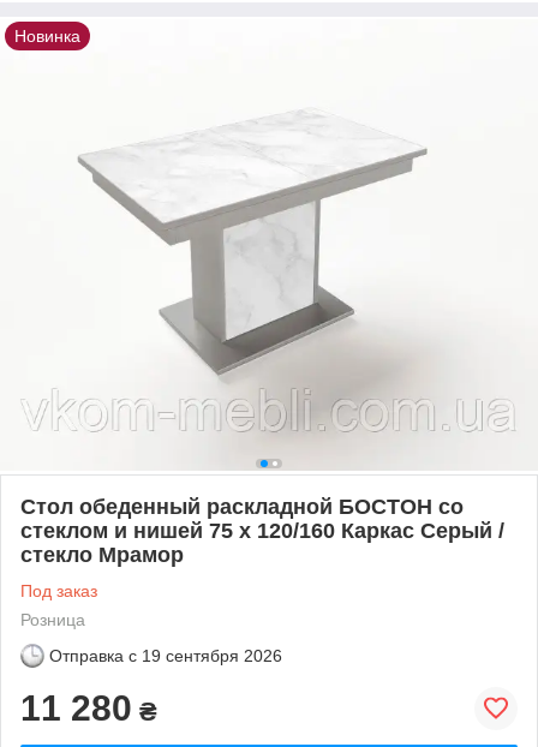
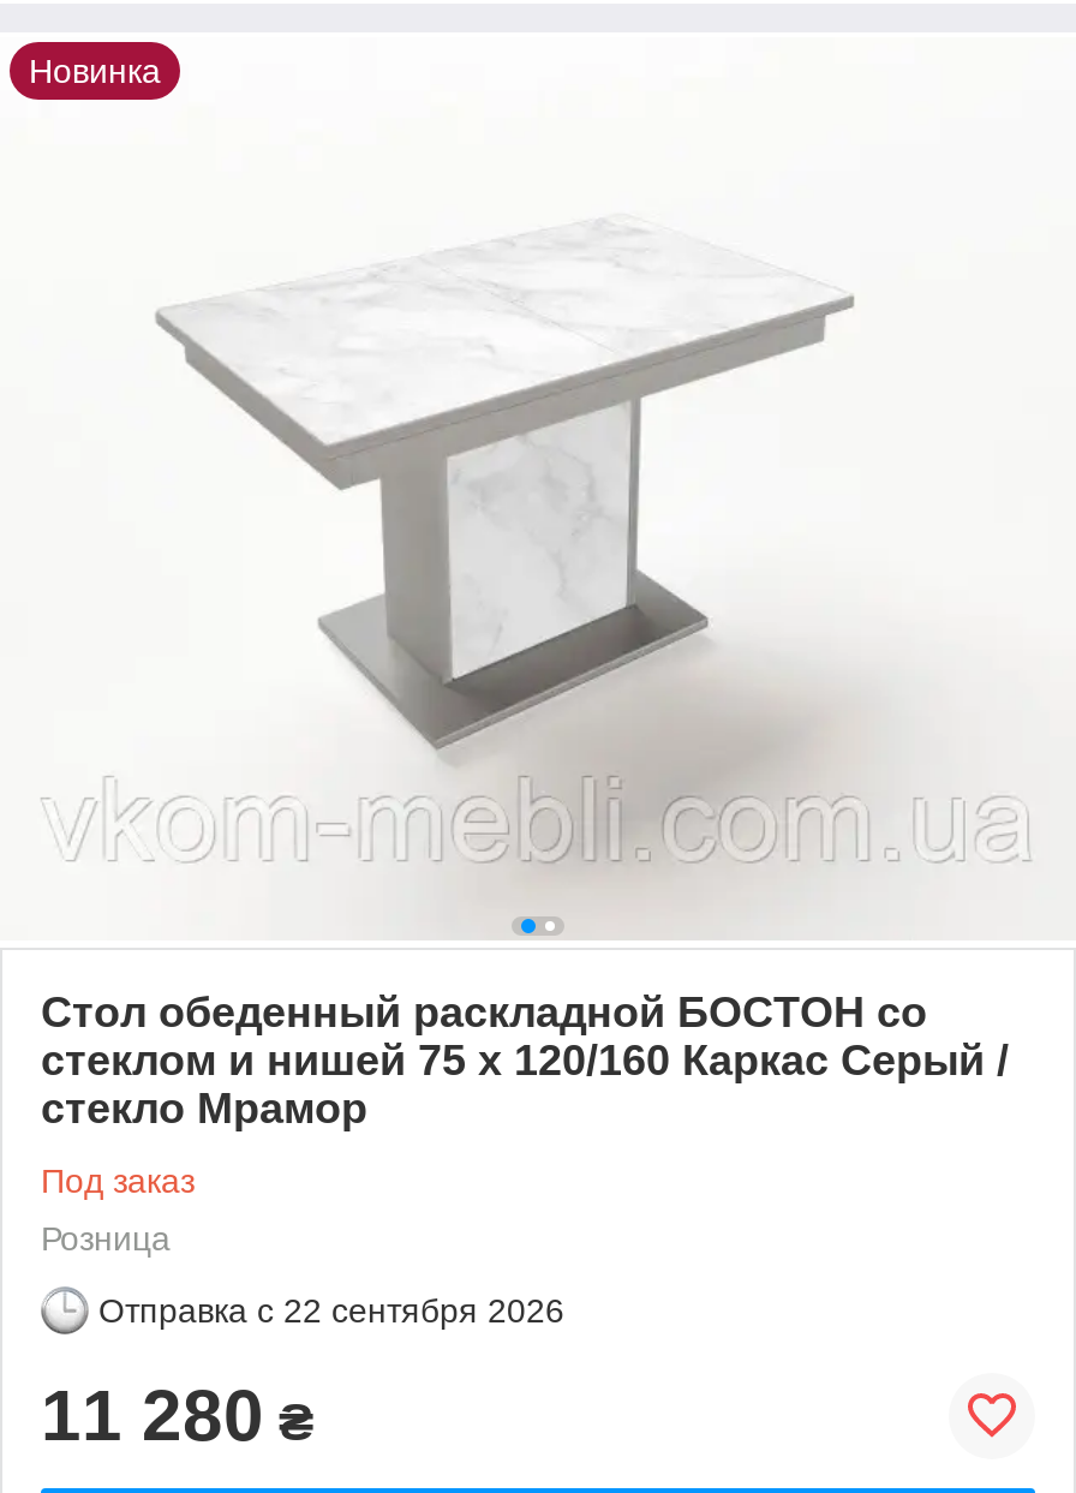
[49,646,282,665] Отправка с 19 сентября 2026 -> [98,1291,564,1329] Отправка с 22 сентября 2026

